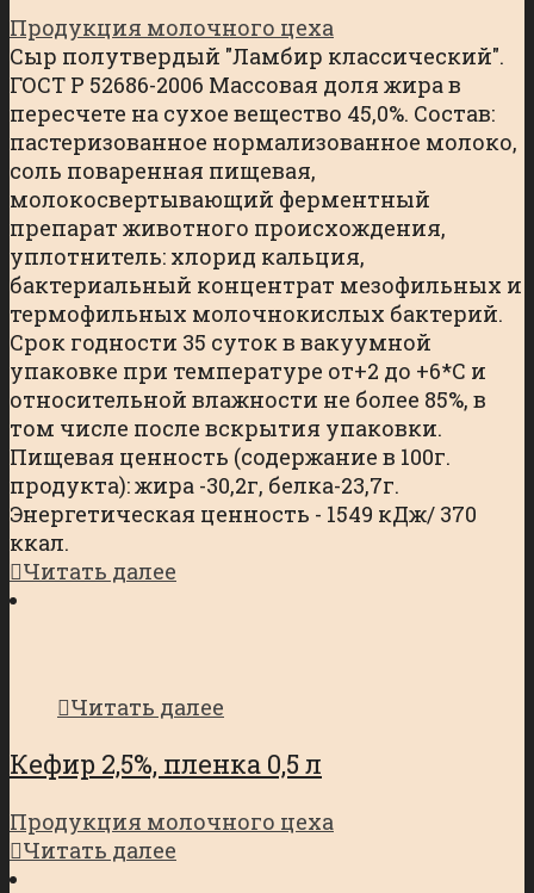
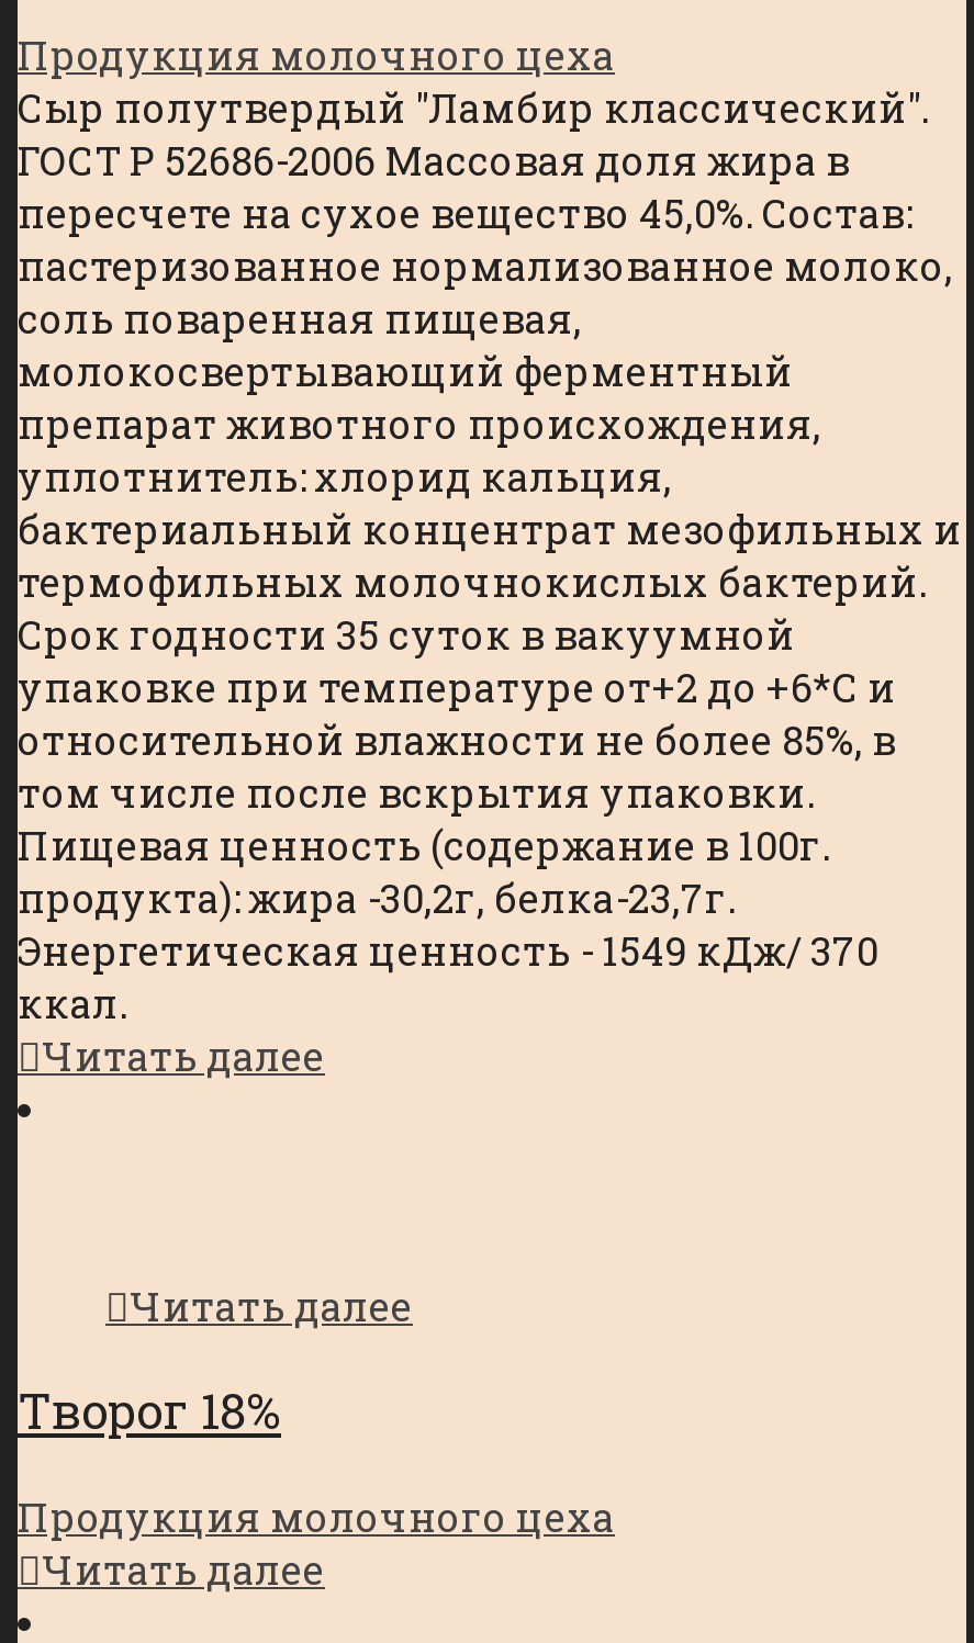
[10,746,322,781] Кефир 2,5%, пленка 0,5 л -> [18,1378,281,1442] Творог 18%

